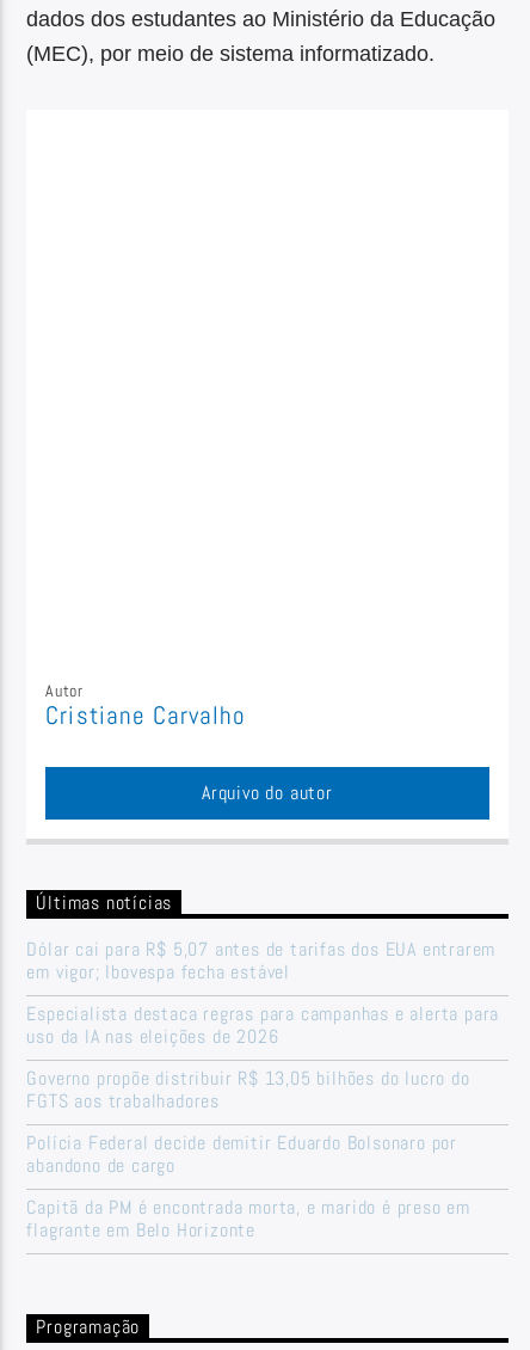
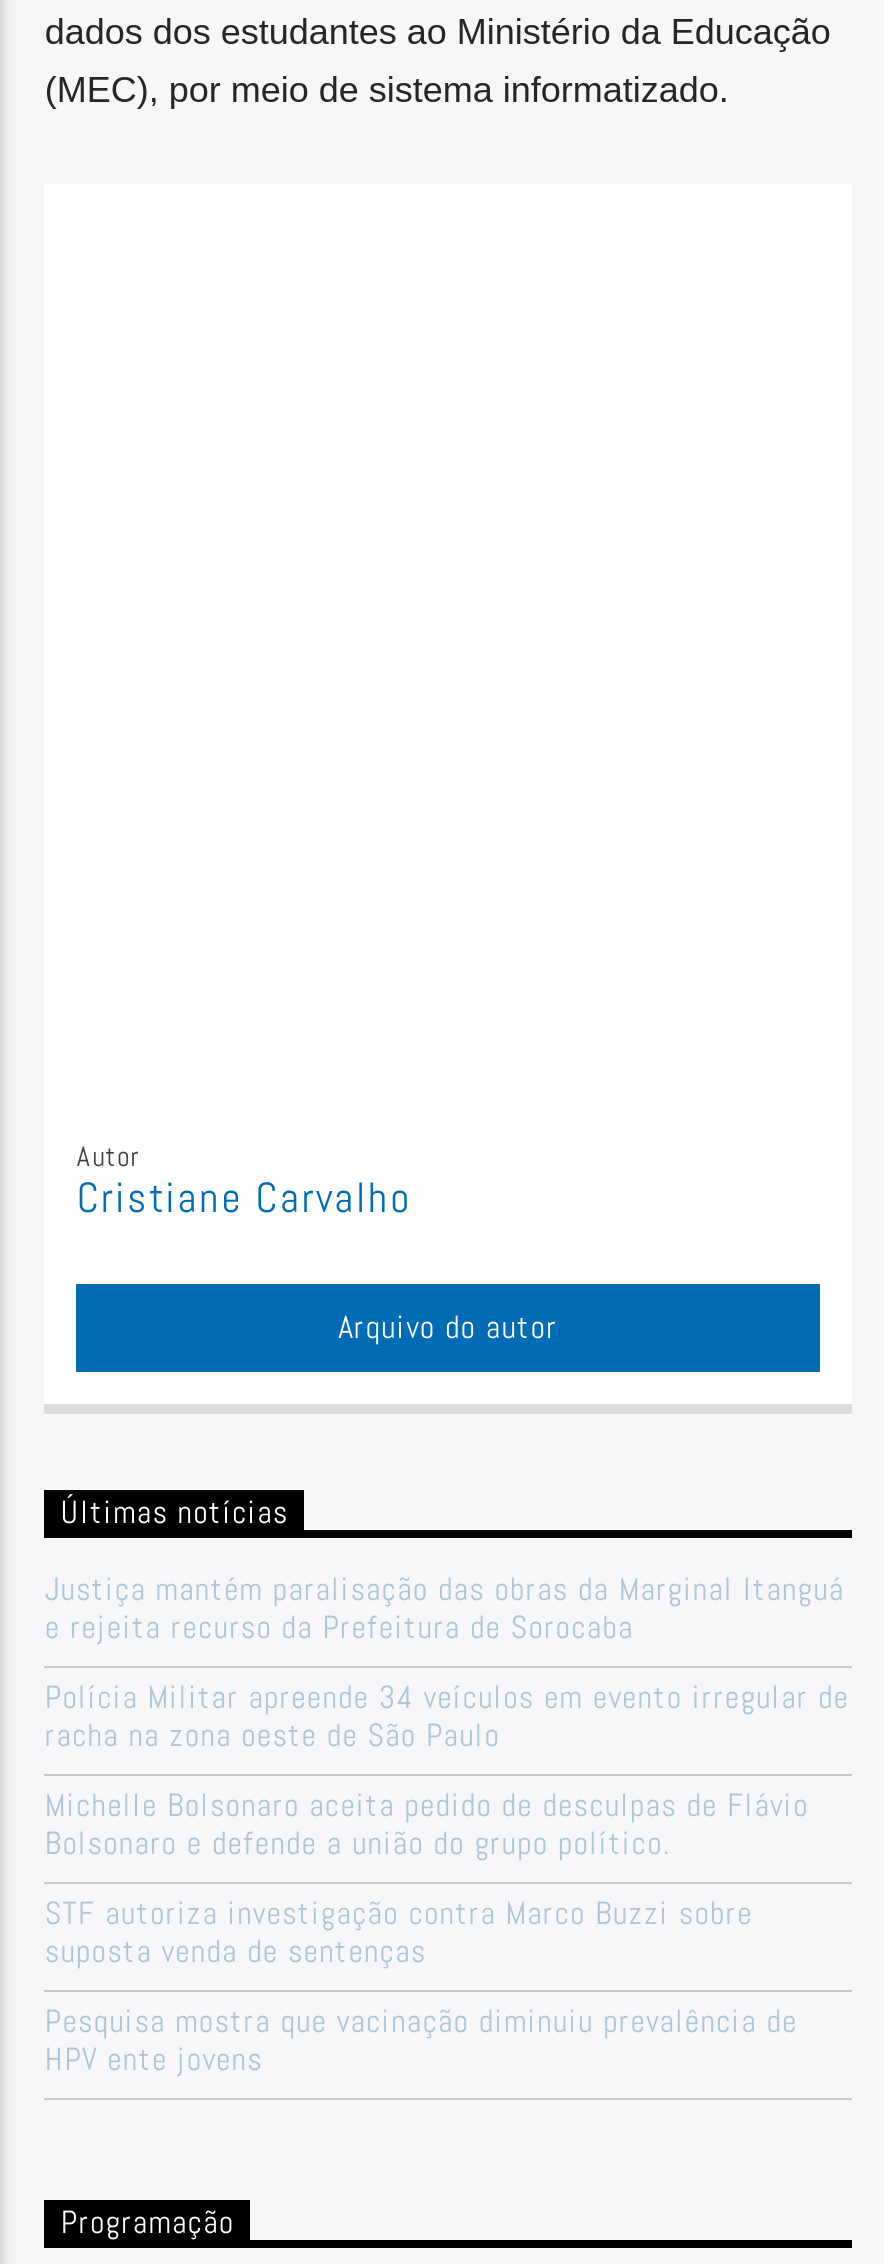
[27,937,496,985] Dólar cai para R$ 5,07 antes de tarifas dos EUA entrarem | em vigor; Ibovespa fecha estável -> [45,1569,844,1649] Justiça mantém paralisação das obras da Marginal Itanguá | e rejeita recurso da Prefeitura de Sorocaba
[27,1002,499,1049] Especialista destaca regras para campanhas e alerta para | uso da IA nas eleições de 2026 -> [45,1677,849,1757] Polícia Militar apreende 34 veículos em evento irregular de | racha na zona oeste de São Paulo
[27,1066,470,1114] Governo propõe distribuir R$ 13,05 bilhões do lucro do | FGTS aos trabalhadores -> [45,1785,809,1865] Michelle Bolsonaro aceita pedido de desculpas de Flávio | Bolsonaro e defende a união do grupo político.
[27,1131,457,1178] Polícia Federal decide demitir Eduardo Bolsonaro por | abandono de cargo -> [45,1893,753,1973] STF autoriza investigação contra Marco Buzzi sobre | suposta venda de sentenças
[27,1195,470,1243] Capitã da PM é encontrada morta, e marido é preso em | flagrante em Belo Horizonte -> [45,2001,798,2081] Pesquisa mostra que vacinação diminuiu prevalência de | HPV ente jovens

